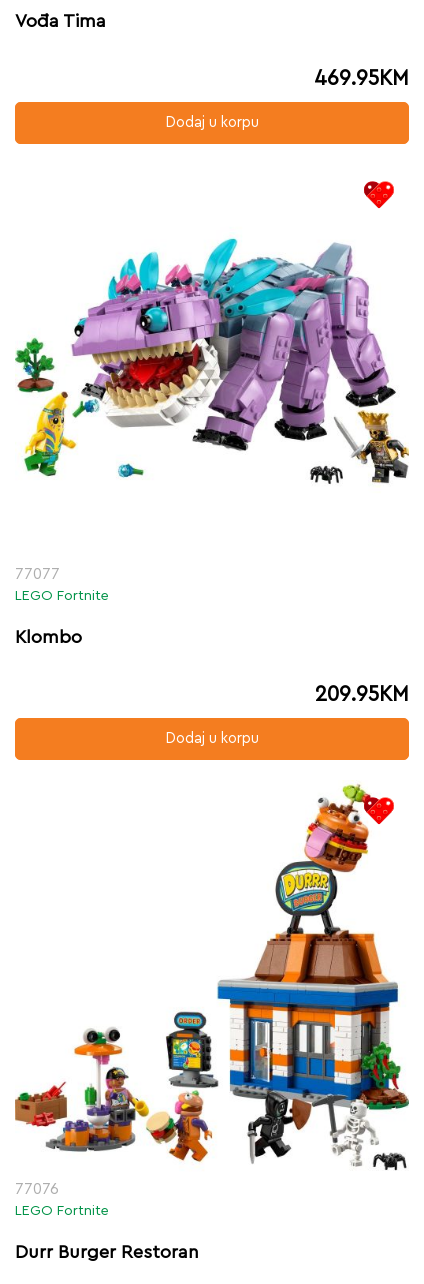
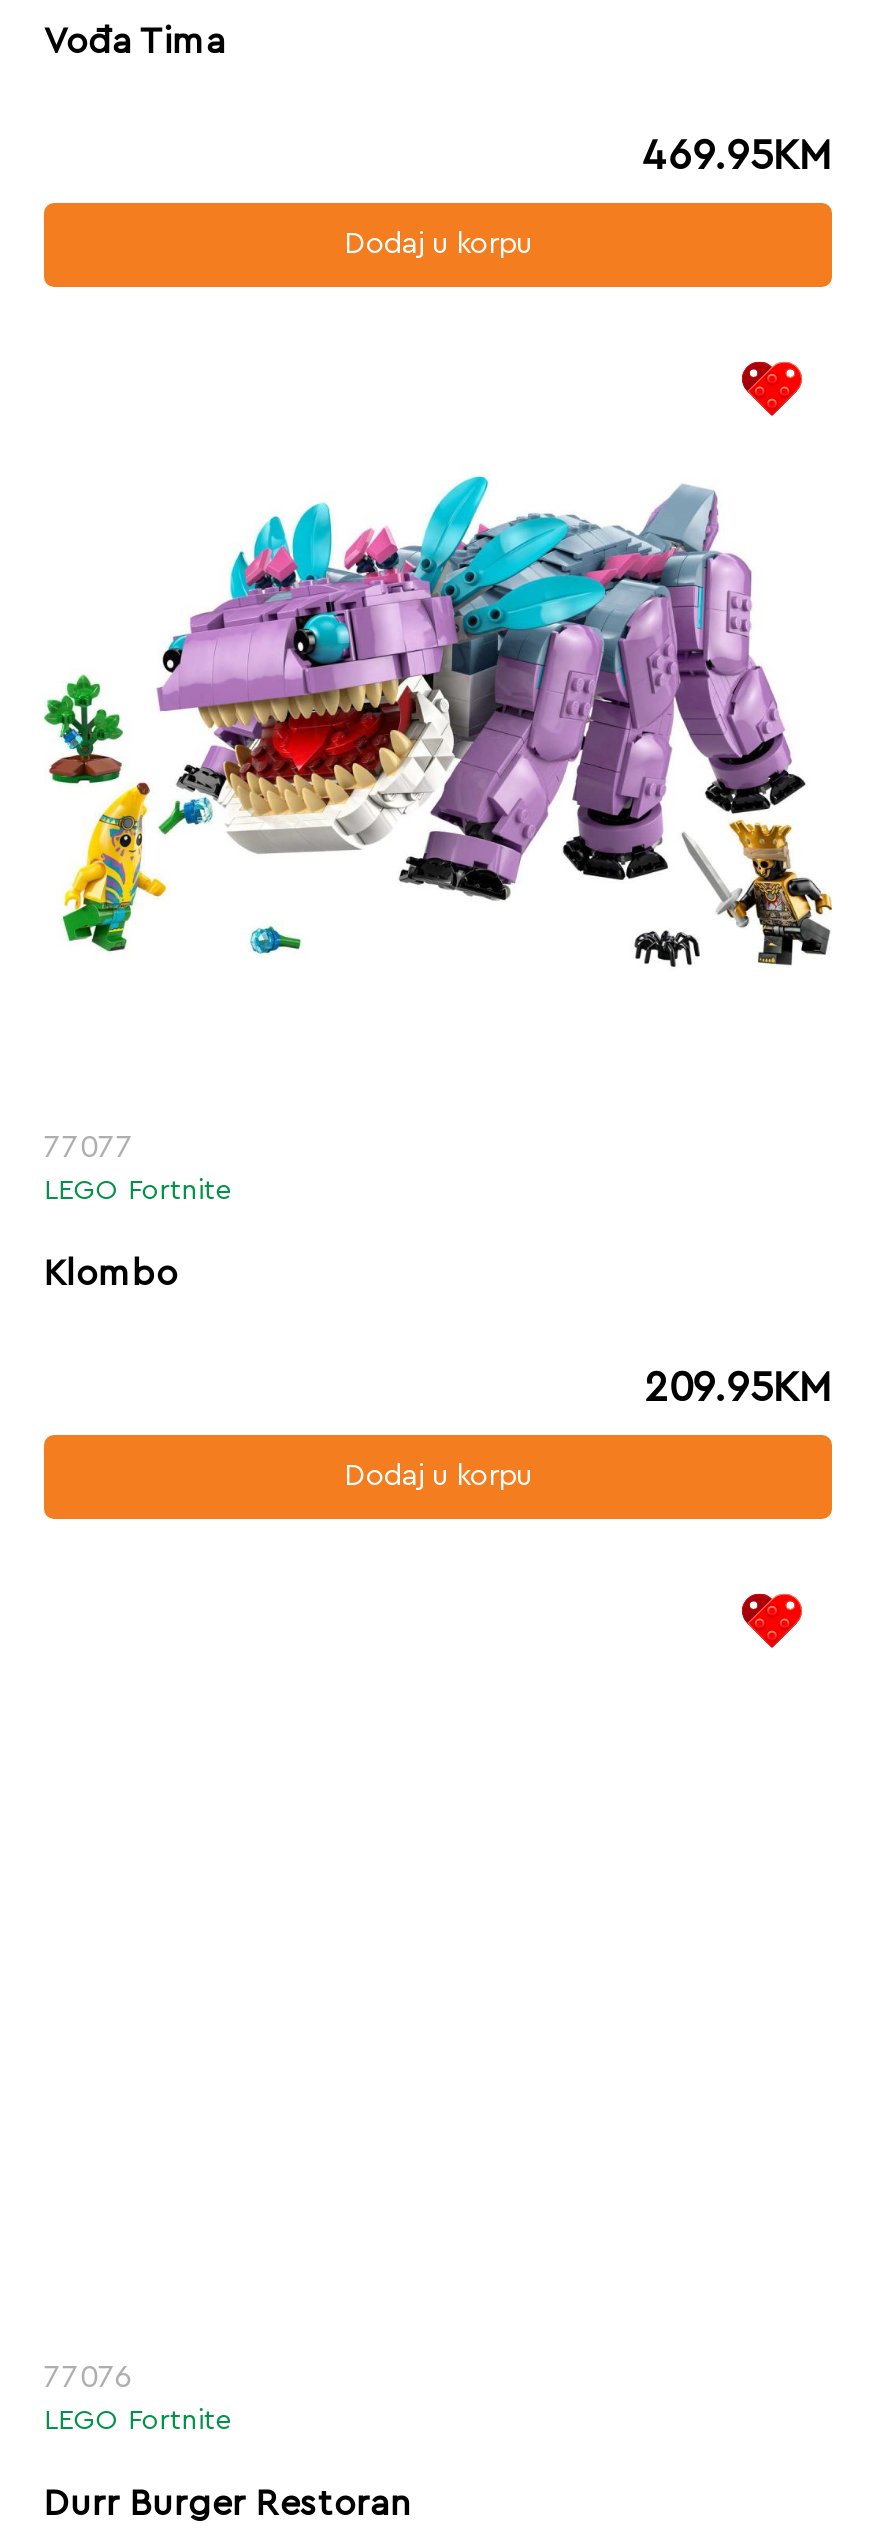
[14,784,410,1171] [image] -> none

